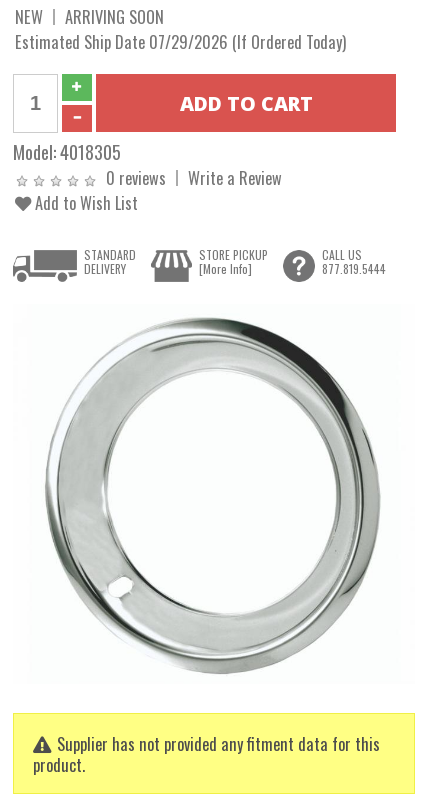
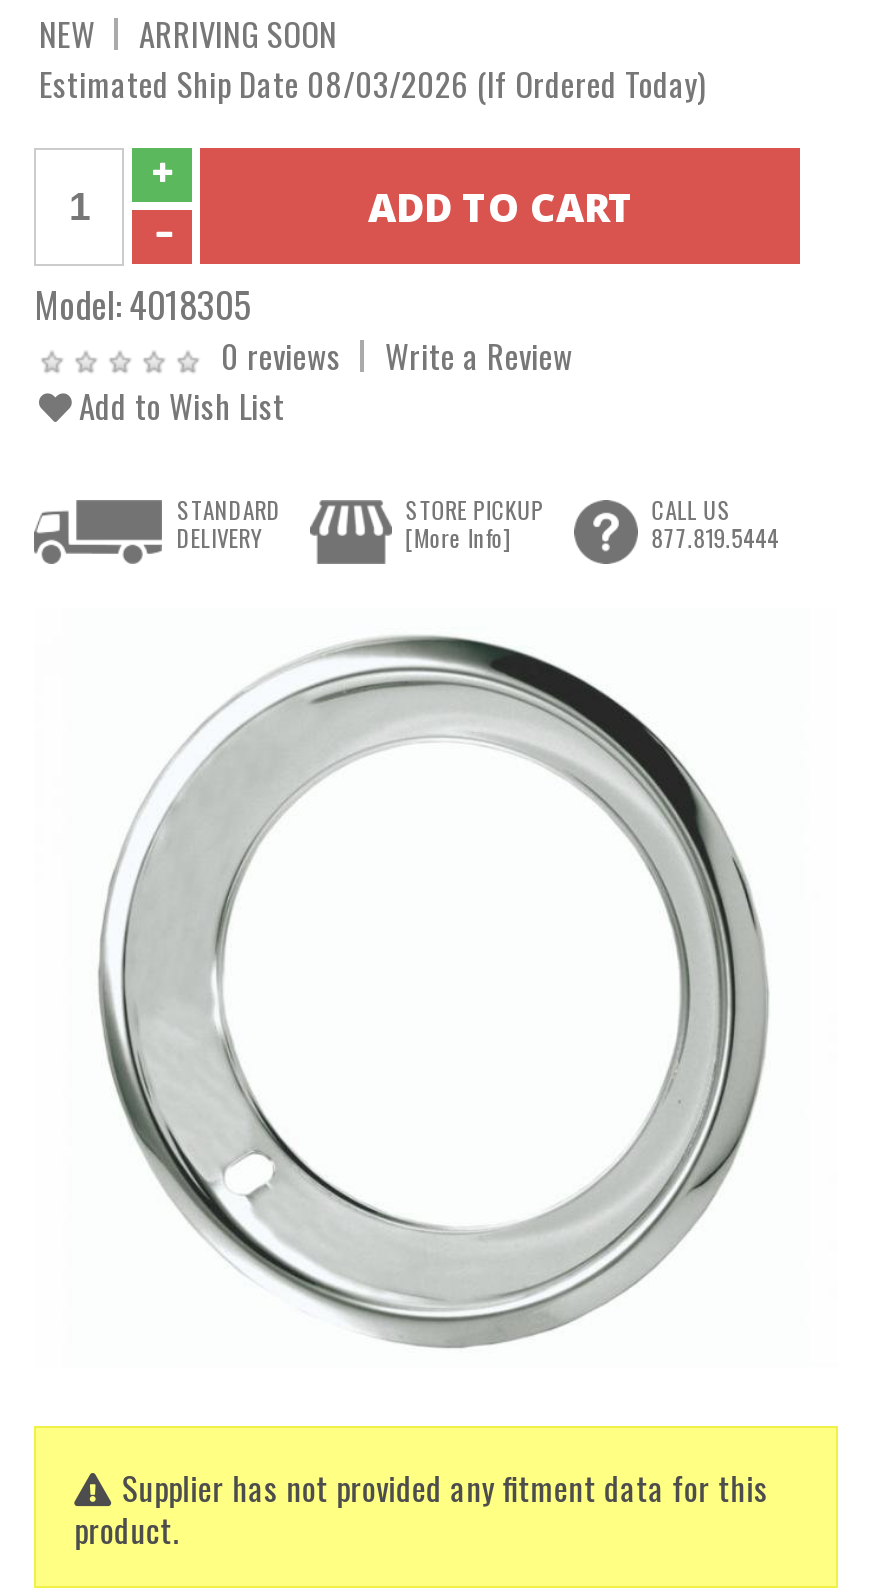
[15,29,346,54] Estimated Ship Date 07/29/2026 (If Ordered Today) -> [39,58,705,108] Estimated Ship Date 08/03/2026 (If Ordered Today)

